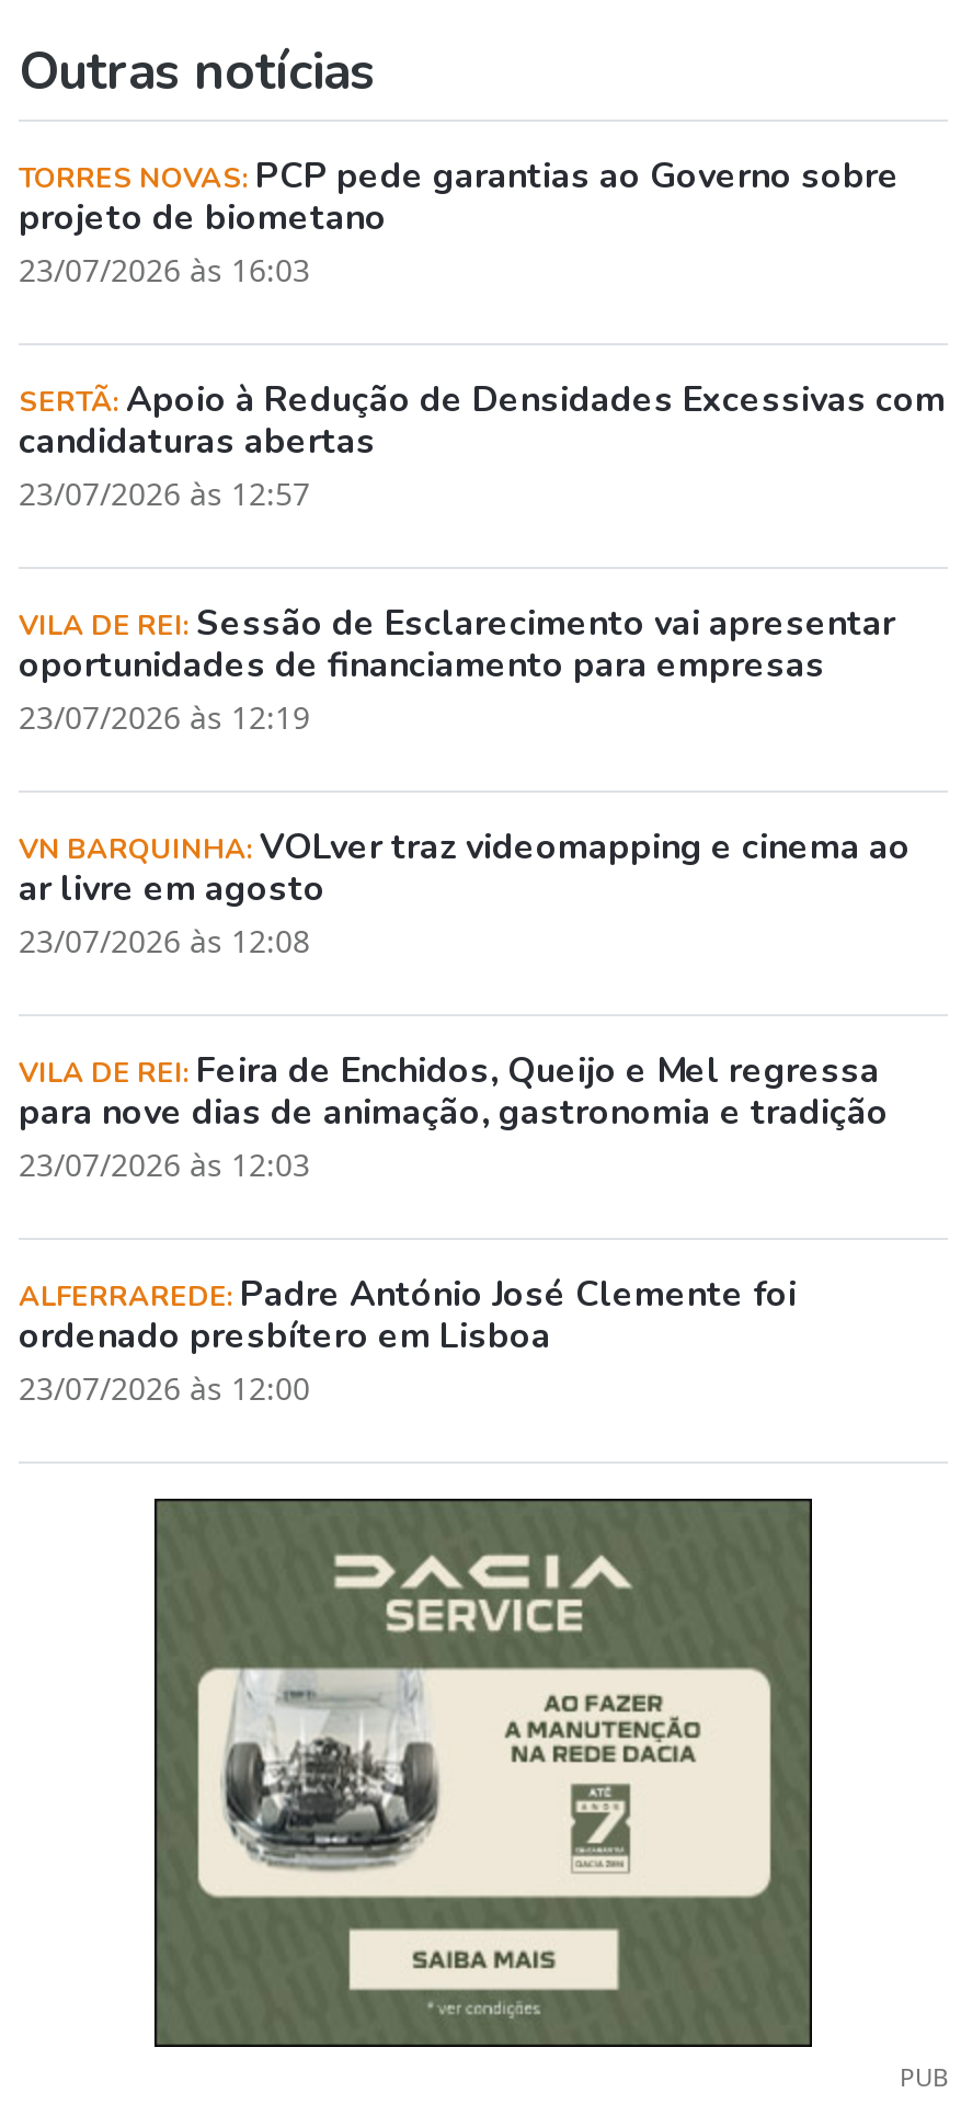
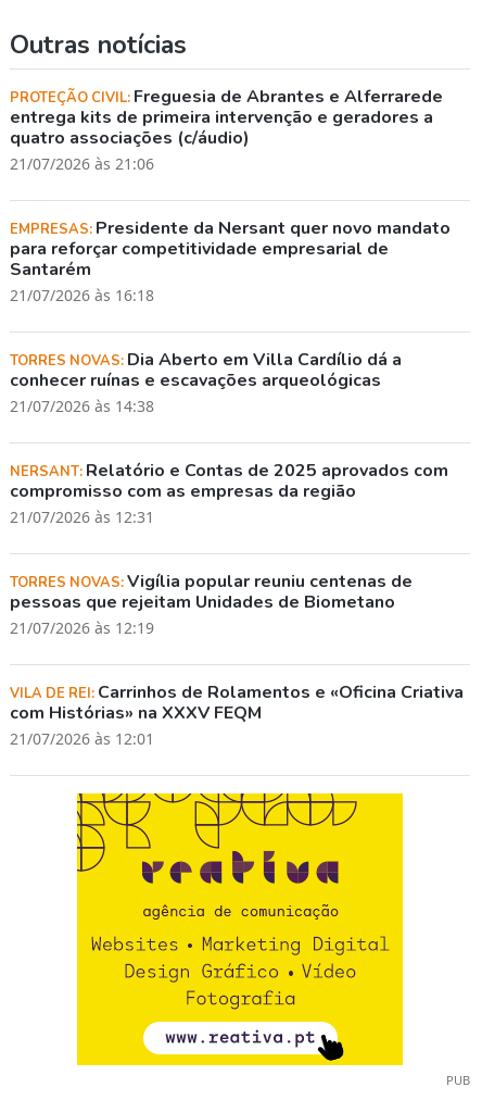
[19,151,900,289] TORRES NOVAS: PCP pede garantias ao Governo sobre | projeto de biometano | 23/07/2026 às 16:03 -> [10,84,443,173] PROTEÇÃO CIVIL: Freguesia de Abrantes e Alferrarede | entrega kits de primeira intervenção e geradores a | quatro associações (c/áudio) | 21/07/2026 às 21:06
[19,375,946,513] SERTÃ: Apoio à Redução de Densidades Excessivas com | candidaturas abertas | 23/07/2026 às 12:57 -> [10,216,451,305] EMPRESAS: Presidente da Nersant quer novo mandato | para reforçar competitividade empresarial de | Santarém | 21/07/2026 às 16:18
[19,599,895,737] VILA DE REI: Sessão de Esclarecimento vai apresentar | oportunidades de financiamento para empresas | 23/07/2026 às 12:19 -> [10,347,402,416] TORRES NOVAS: Dia Aberto em Villa Cardílio dá a | conhecer ruínas e escavações arqueológicas | 21/07/2026 às 14:38
[19,822,911,960] VN BARQUINHA: VOLver traz videomapping e cinema ao | ar livre em agosto | 23/07/2026 às 12:08 -> [10,458,448,527] NERSANT: Relatório e Contas de 2025 aprovados com | compromisso com as empresas da região | 21/07/2026 às 12:31
[19,1046,889,1184] VILA DE REI: Feira de Enchidos, Queijo e Mel regressa | para nove dias de animação, gastronomia e tradição | 23/07/2026 às 12:03 -> [10,569,413,637] TORRES NOVAS: Vigília popular reuniu centenas de | pessoas que rejeitam Unidades de Biometano | 21/07/2026 às 12:19
[19,1270,797,1408] ALFERRAREDE: Padre António José Clemente foi | ordenado presbítero em Lisboa | 23/07/2026 às 12:00 -> [10,680,464,748] VILA DE REI: Carrinhos de Rolamentos e «Oficina Criativa | com Histórias» na XXXV FEQM | 21/07/2026 às 12:01
[152,1497,814,2049] [image] -> [76,792,404,1066] [image]

